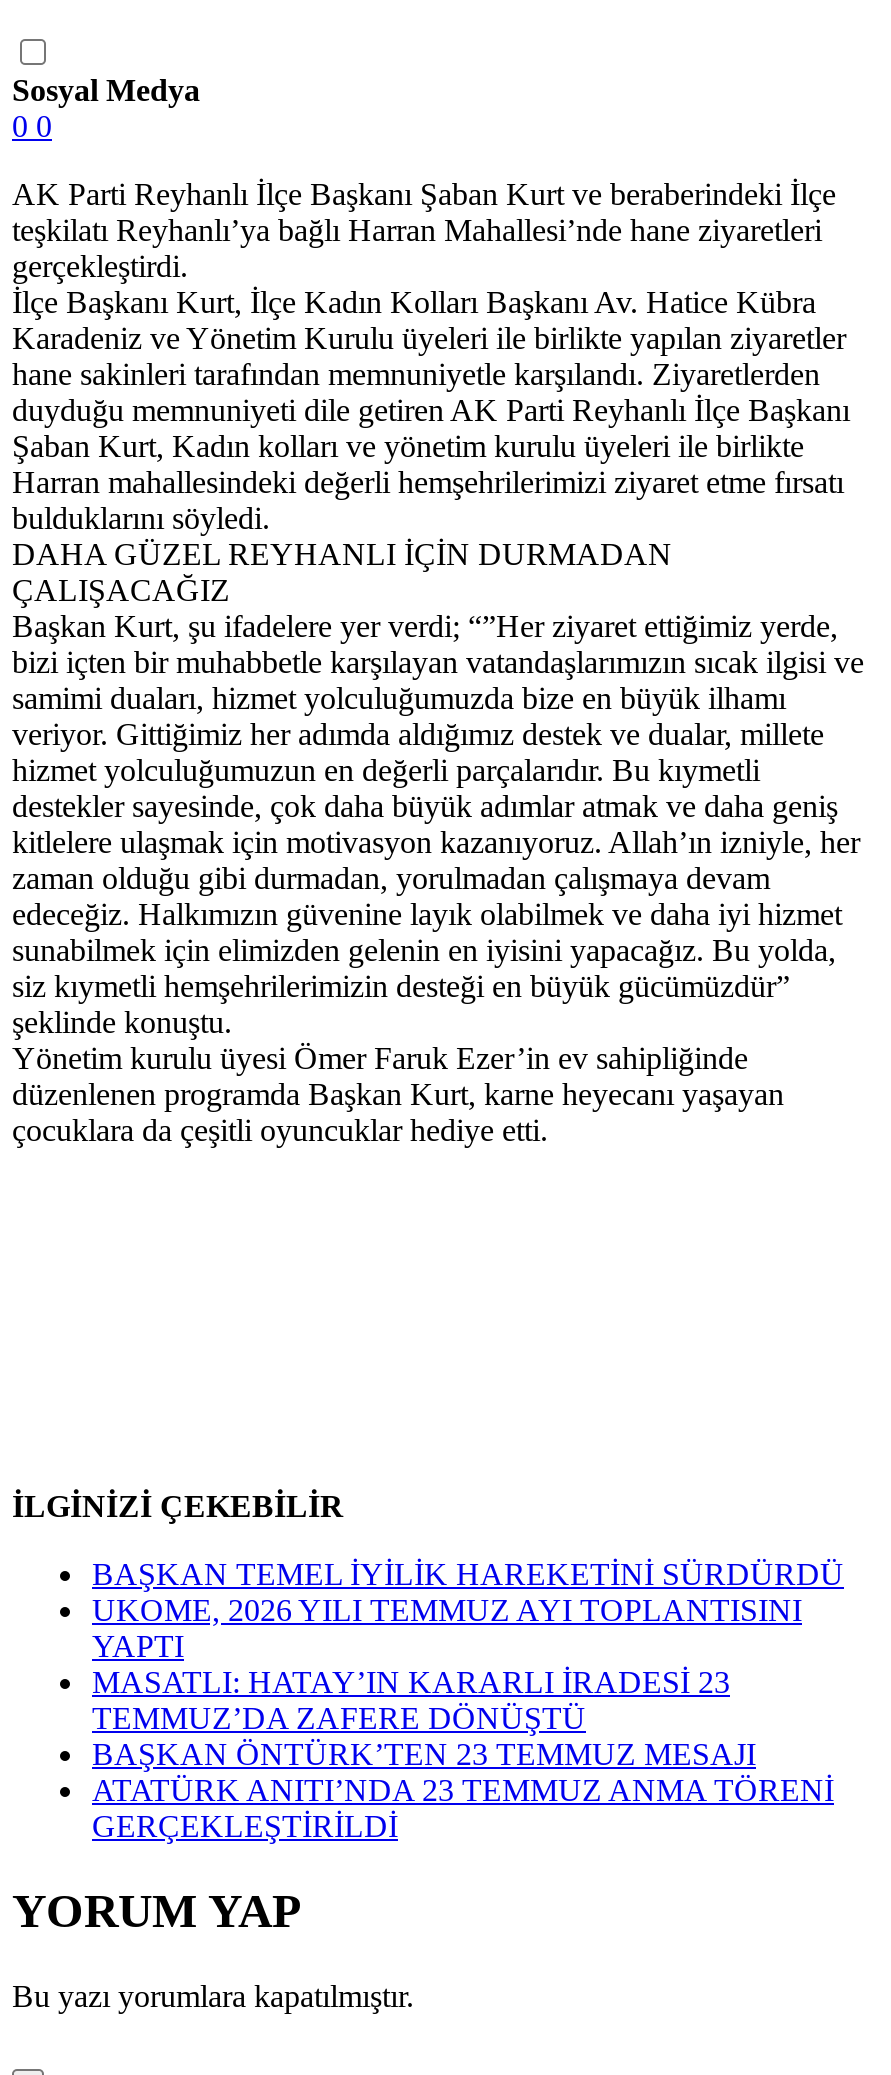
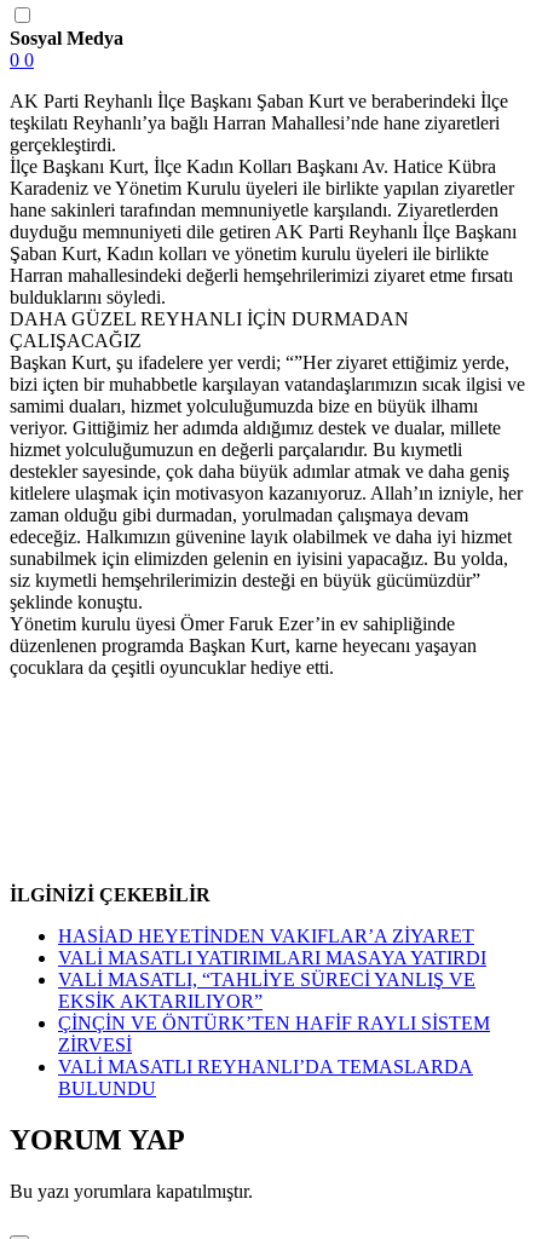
[92,1557,844,1843] BAŞKAN TEMEL İYİLİK HAREKETİNİ SÜRDÜRDÜ | UKOME, 2026 YILI TEMMUZ AYI TOPLANTISINI | YAPTI | MASATLI: HATAY’IN KARARLI İRADESİ 23 | TEMMUZ’DA ZAFERE DÖNÜŞTÜ | BAŞKAN ÖNTÜRK’TEN 23 TEMMUZ MESAJI | ATATÜRK ANITI’NDA 23 TEMMUZ ANMA TÖRENİ | GERÇEKLEŞTİRİLDİ -> [58,926,490,1099] HASİAD HEYETİNDEN VAKIFLAR’A ZİYARET | VALİ MASATLI YATIRIMLARI MASAYA YATIRDI | VALİ MASATLI, “TAHLİYE SÜRECİ YANLIŞ VE | EKSİK AKTARILIYOR” | ÇİNÇİN VE ÖNTÜRK’TEN HAFİF RAYLI SİSTEM | ZİRVESİ | VALİ MASATLI REYHANLI’DA TEMASLARDA | BULUNDU

